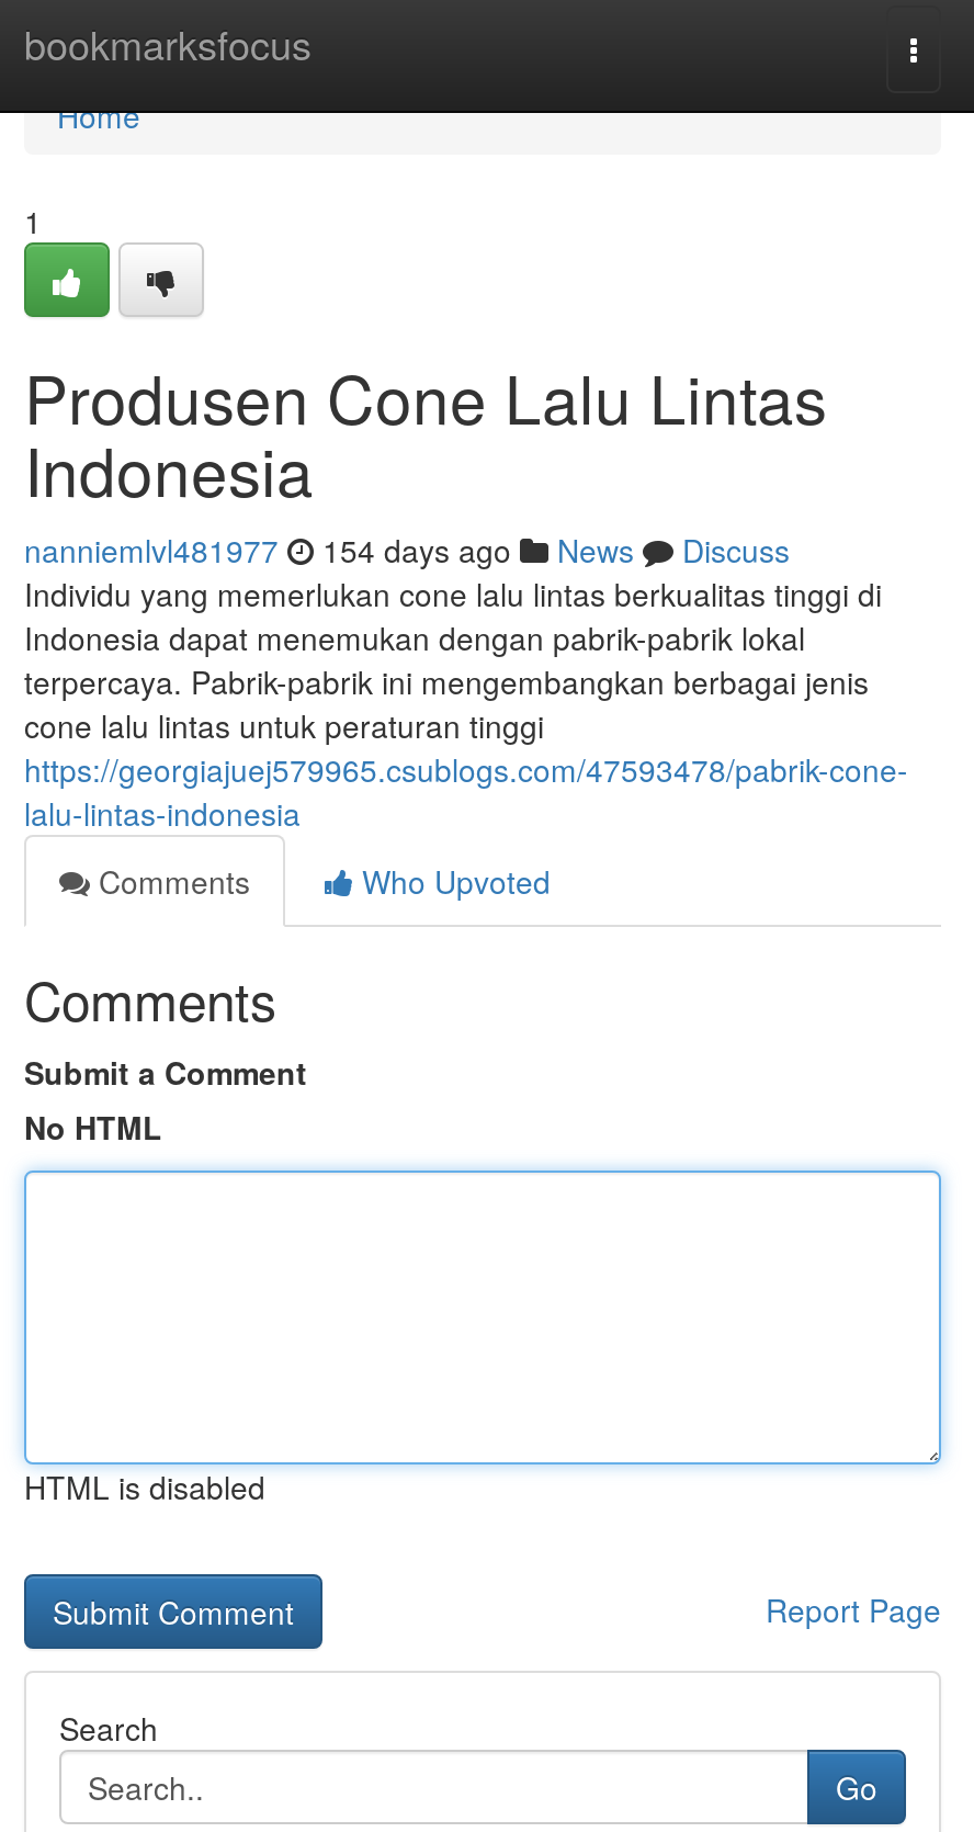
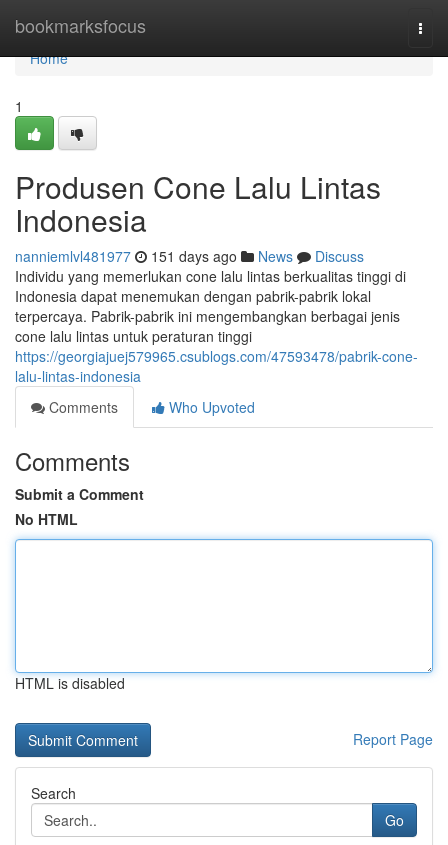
[24,528,790,572] nanniemlvl481977 154 days ago News Discuss -> [15,246,364,266] nanniemlvl481977 151 days ago News Discuss

